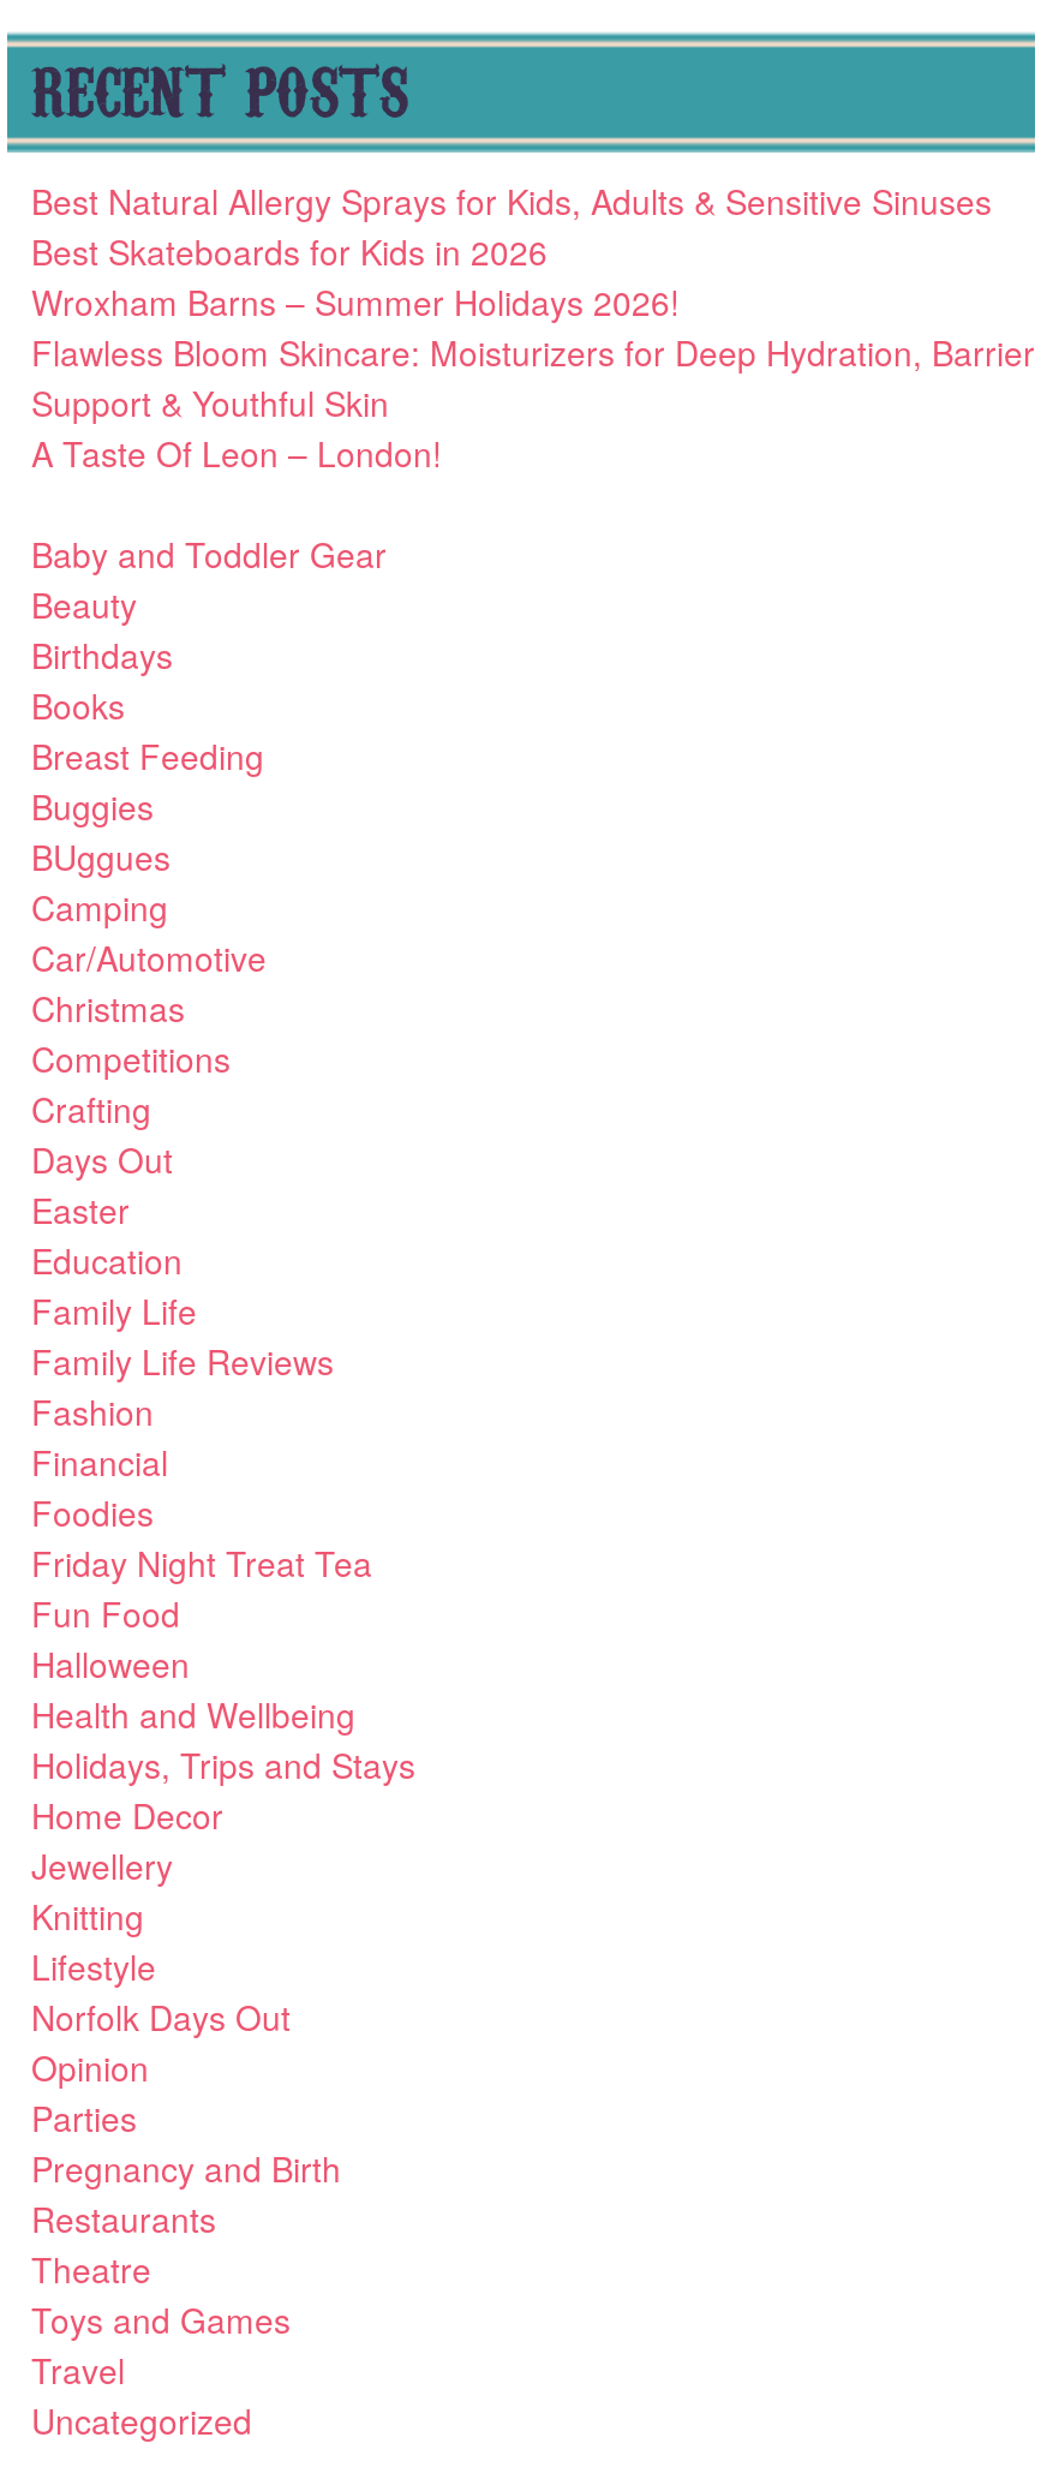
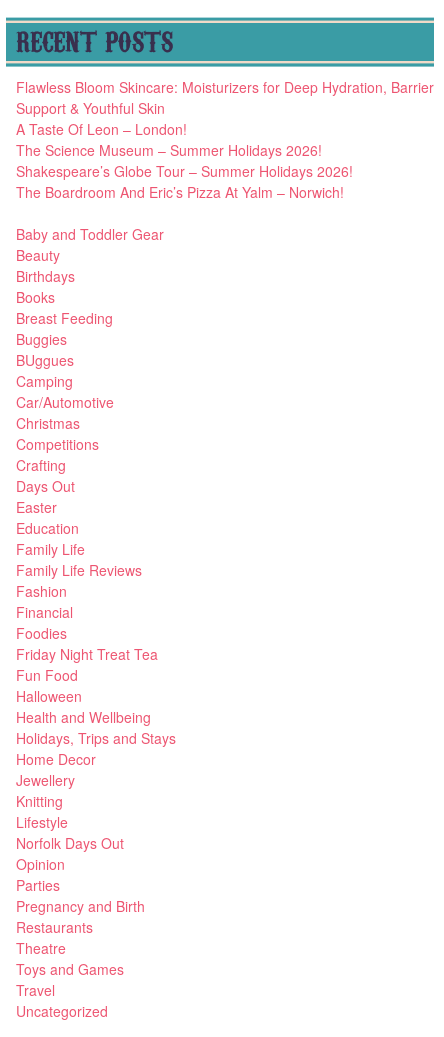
[31,177,992,326] Best Natural Allergy Sprays for Kids, Adults & Sensitive Sinuses | Best Skateboards for Kids in 2026 | Wroxham Barns – Summer Holidays 2026! -> none
moved [31,329,1035,478] -> [16,77,434,139]: Flawless Bloom Skincare: Moisturizers for Deep Hydration, Barrier | Support & Youthful Skin | A Taste Of Leon – London!
none -> [16,140,353,202] The Science Museum – Summer Holidays 2026! | Shakespeare’s Globe Tour – Summer Holidays 2026! | The Boardroom And Eric’s Pizza At Yalm – Norwich!

